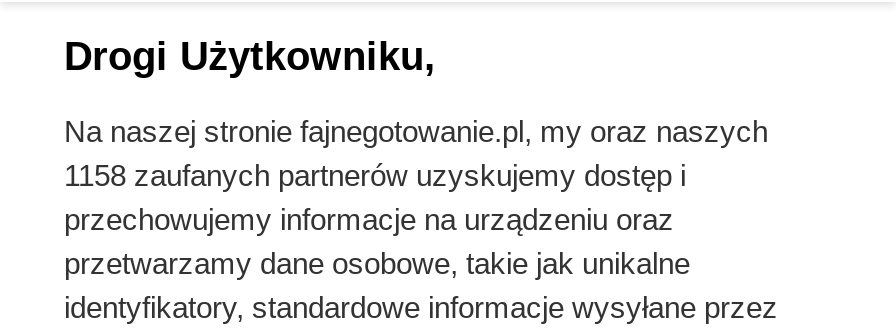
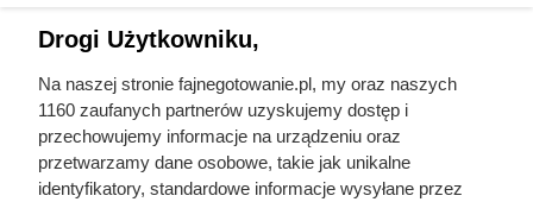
[64,158,686,192] 1158 zaufanych partnerów uzyskujemy dostęp i -> [38,100,408,120] 1160 zaufanych partnerów uzyskujemy dostęp i

